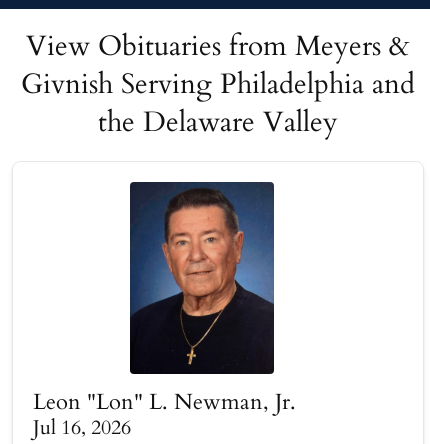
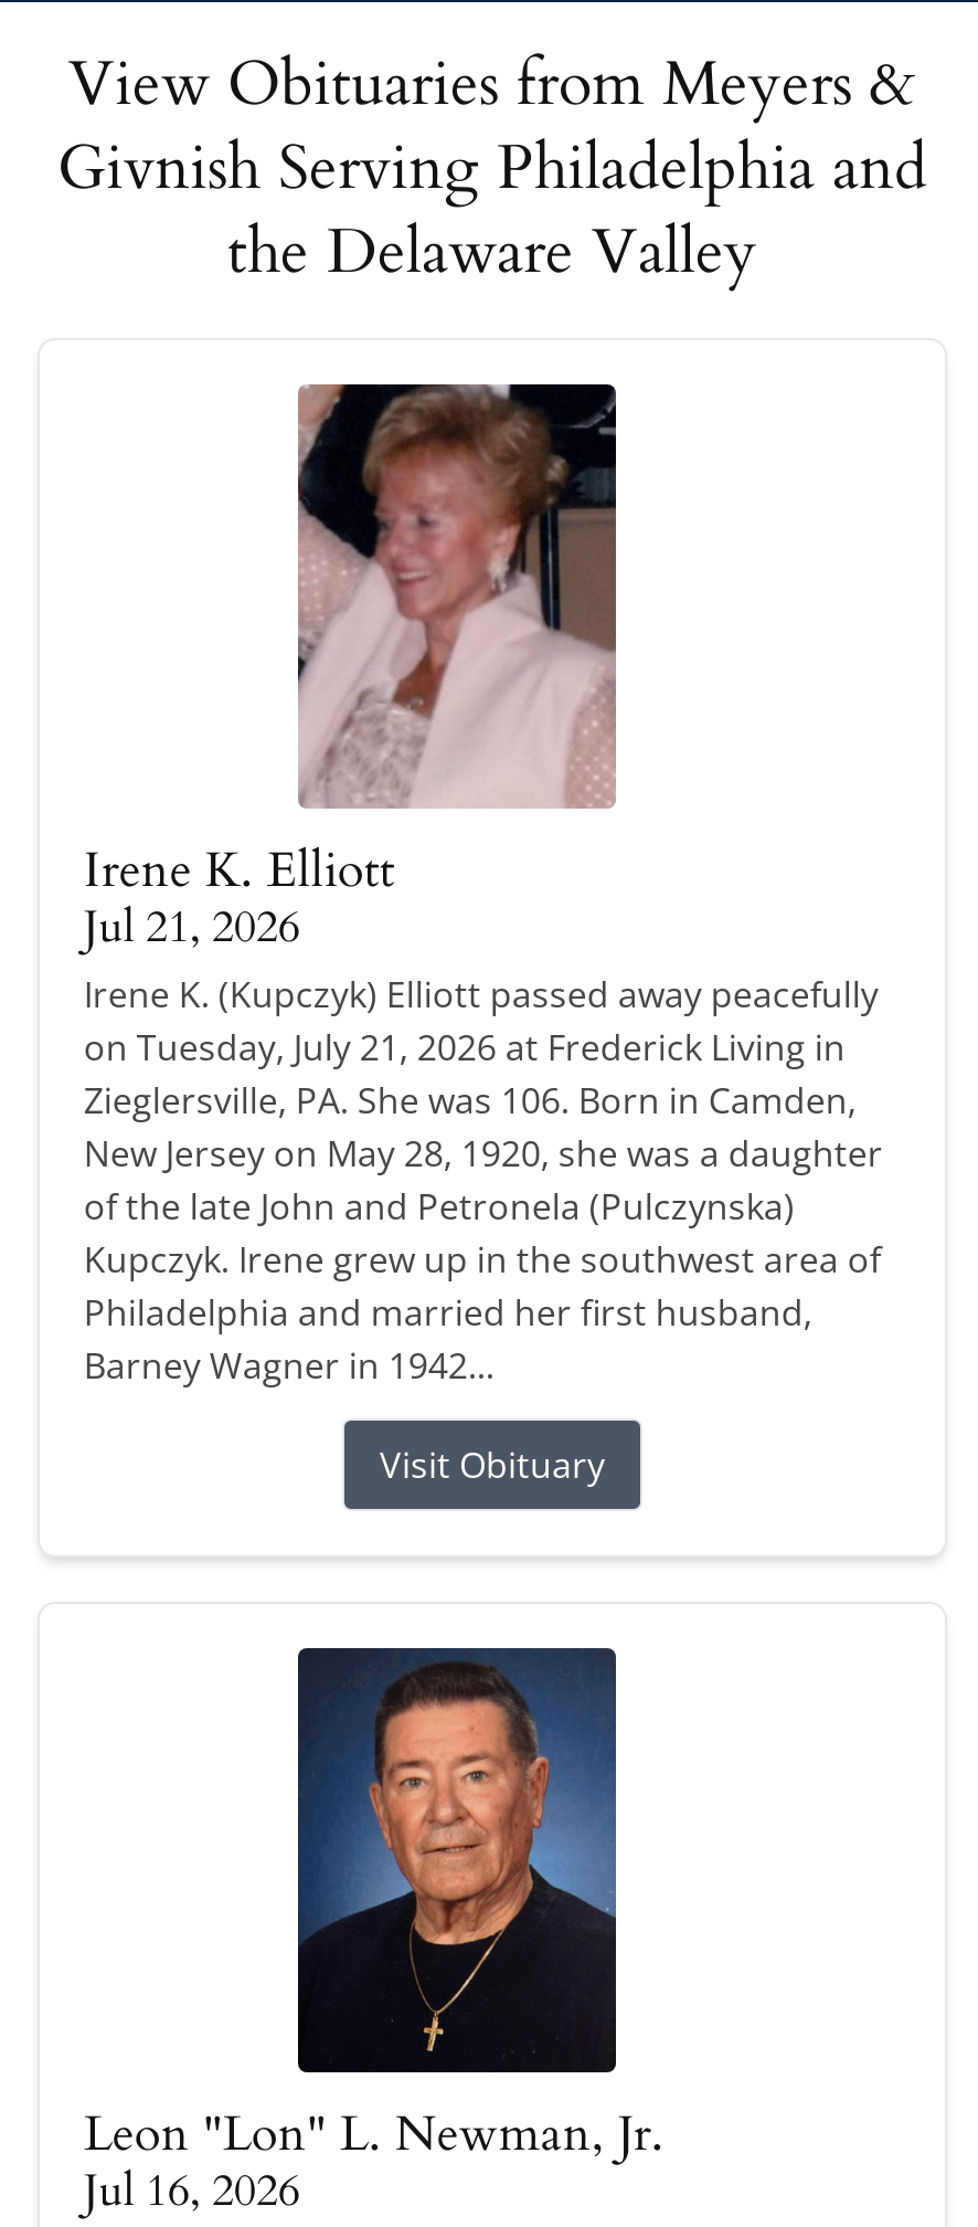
none -> [84,382,883,1488] [image] | Irene K. Elliott | Jul 21, 2026 | Irene K. (Kupczyk) Elliott passed away peacefully | on Tuesday, July 21, 2026 at Frederick Living in | Zieglersville, PA. She was 106. Born in Camden, | New Jersey on May 28, 1920, she was a daughter | of the late John and Petronela (Pulczynska) | Kupczyk. Irene grew up in the southwest area of | Philadelphia and married her first husband, | Barney Wagner in 1942... | Visit Obituary

